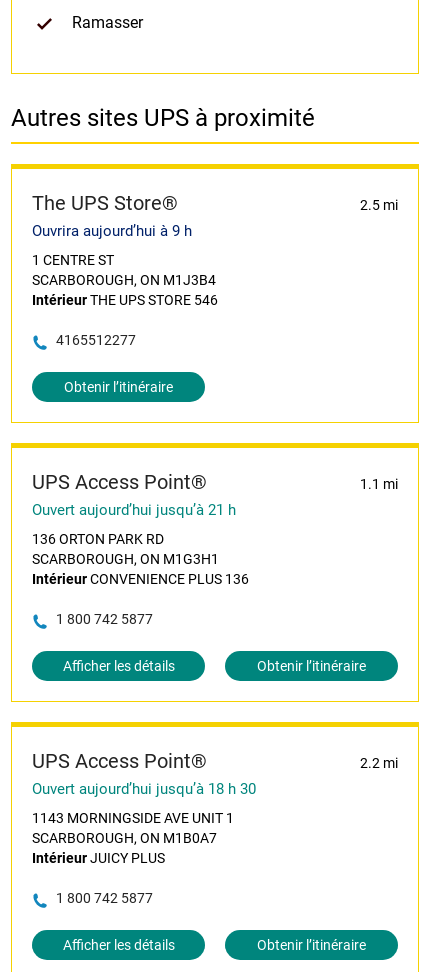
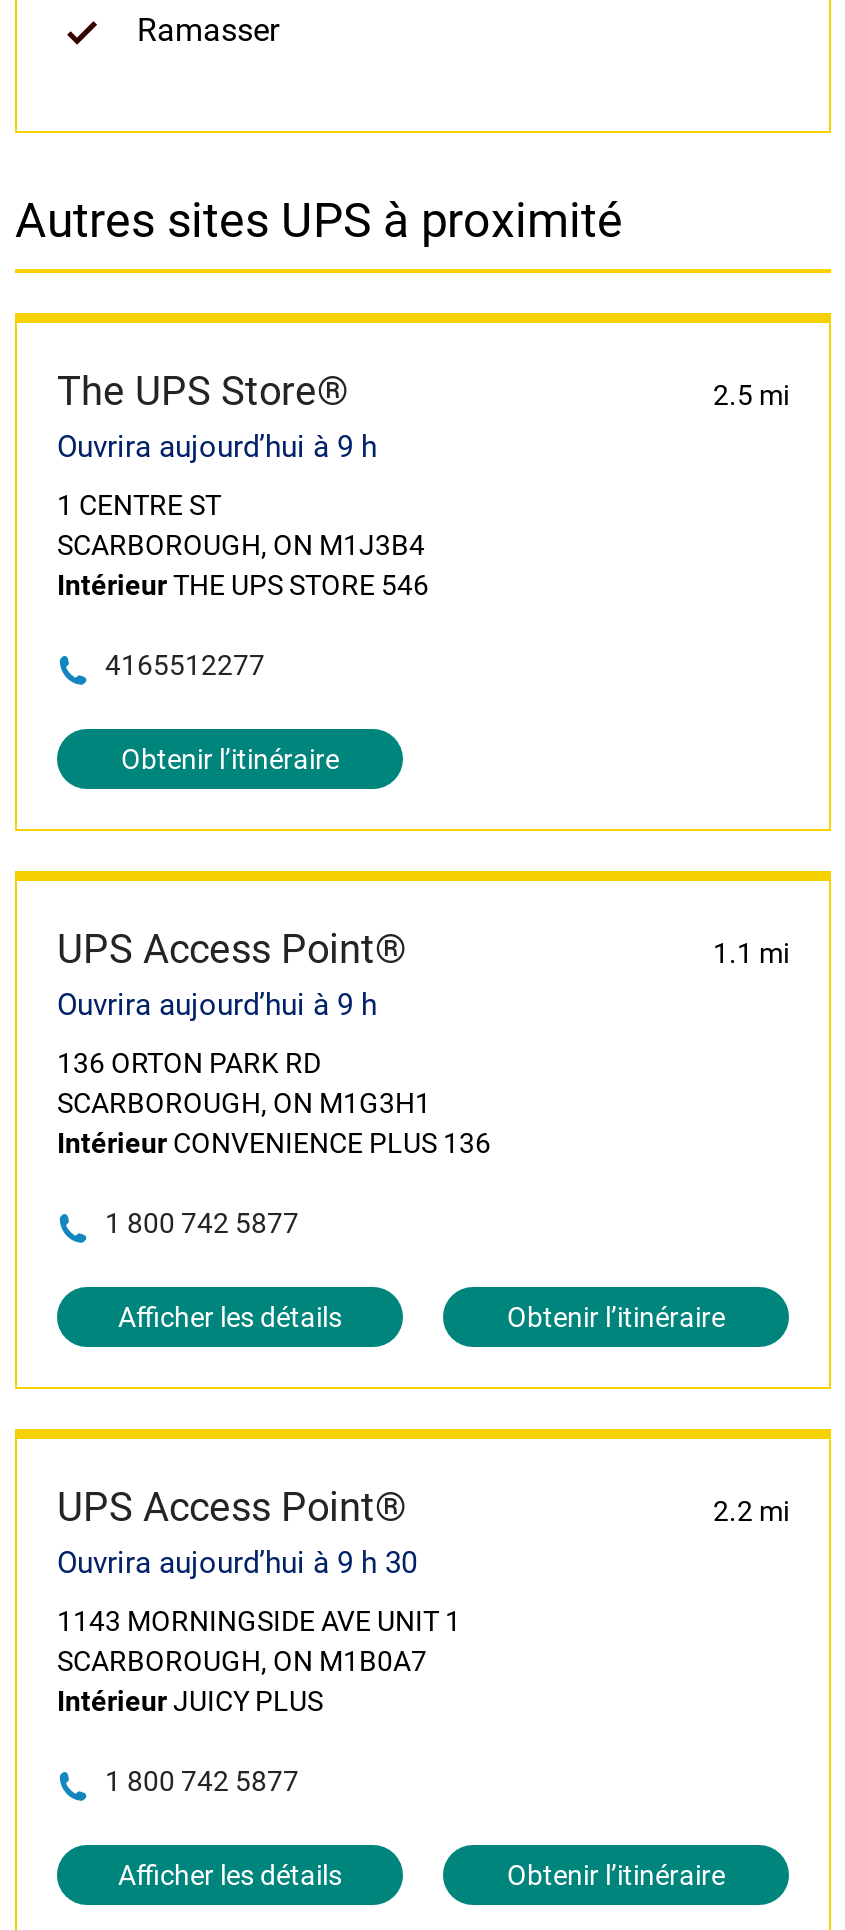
[32,501,236,519] Ouvert aujourd’hui jusqu’à 21 h -> [57,987,377,1023] Ouvrira aujourd’hui à 9 h
[32,780,256,798] Ouvert aujourd’hui jusqu’à 18 h 30 -> [57,1545,417,1581] Ouvrira aujourd’hui à 9 h 30

